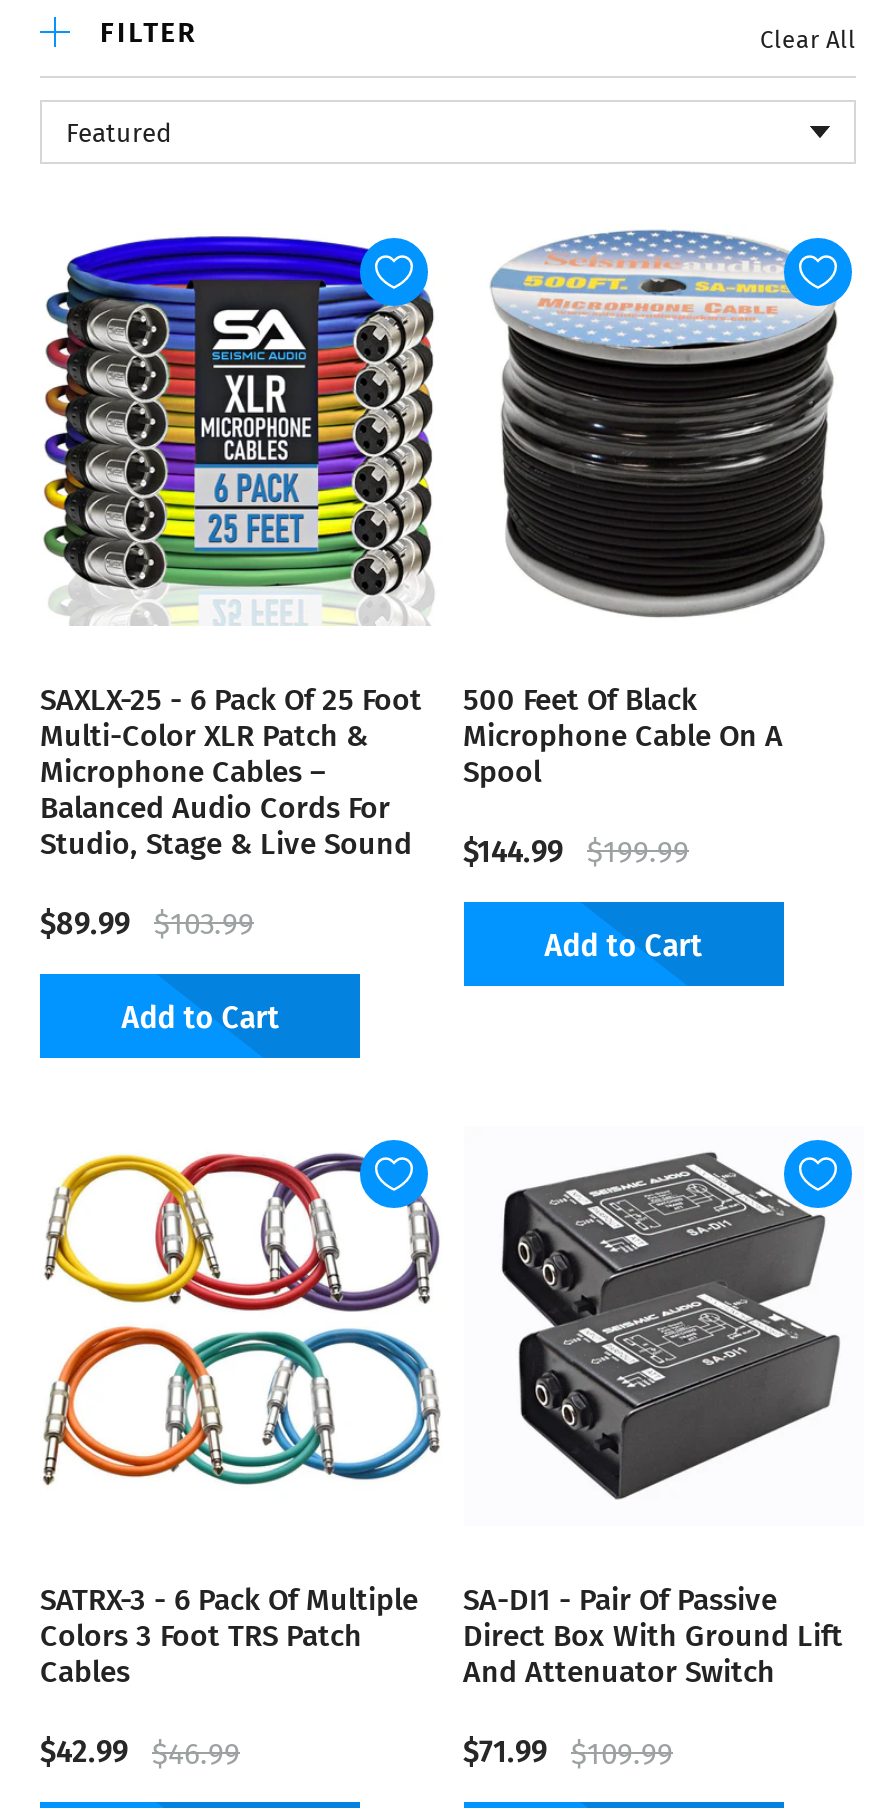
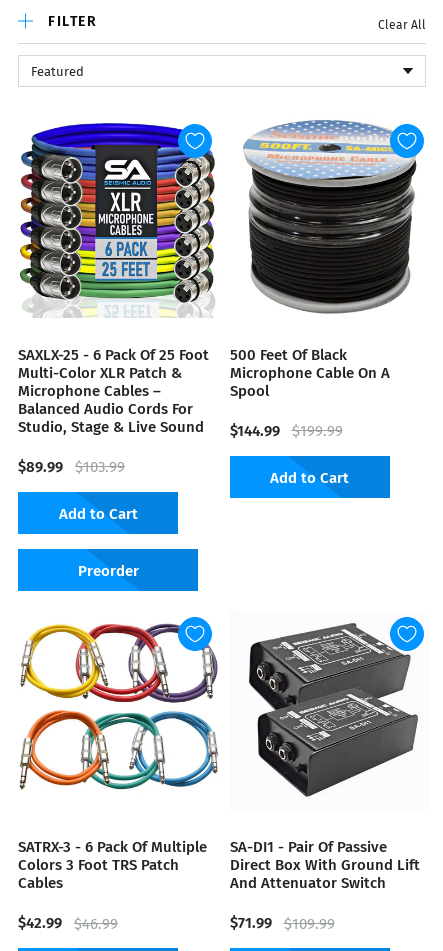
none -> [77,557,138,580] Preorder

